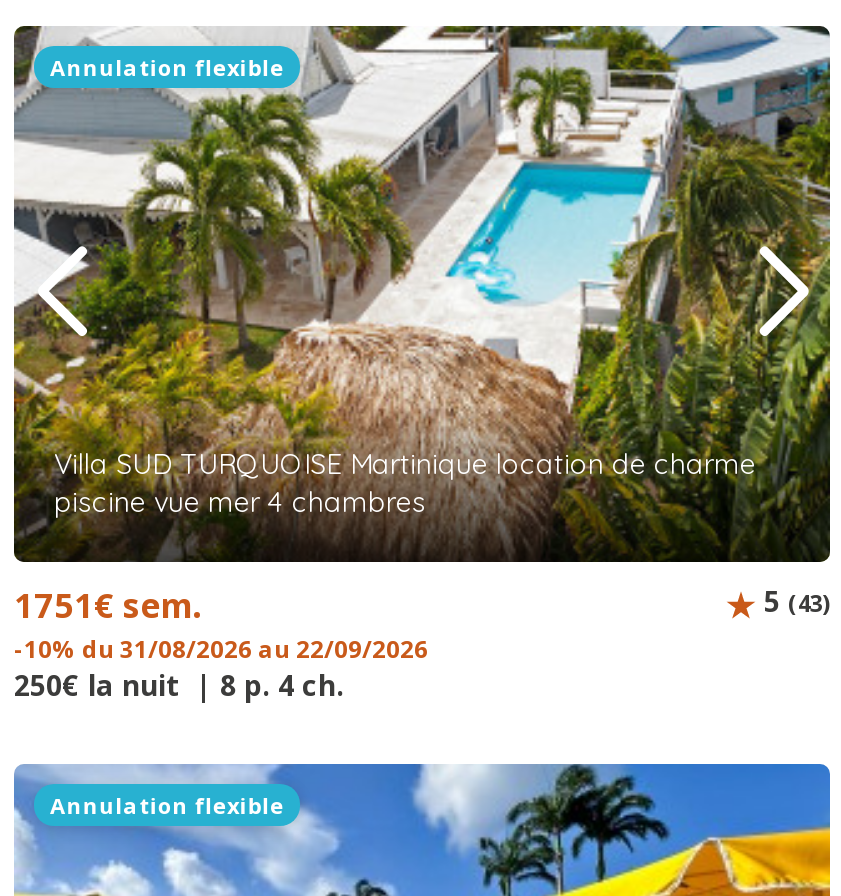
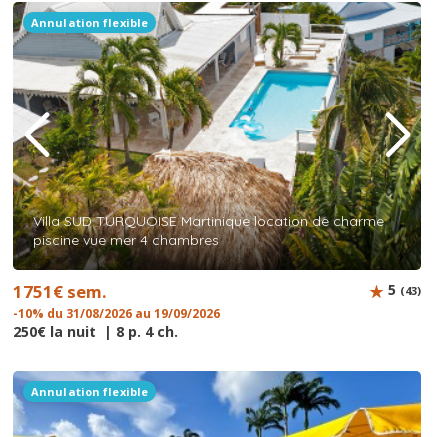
[14,632,428,664] -10% du 31/08/2026 au 22/09/2026 -> [13,305,220,321] -10% du 31/08/2026 au 19/09/2026

